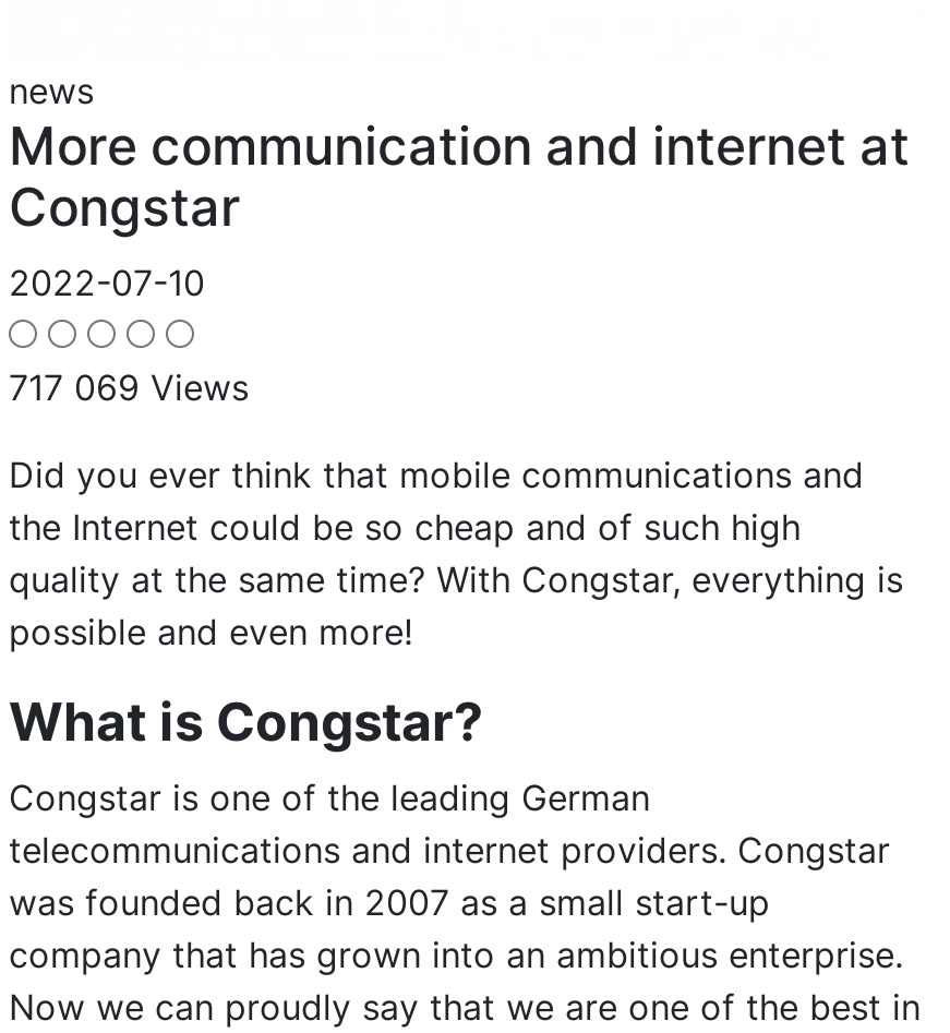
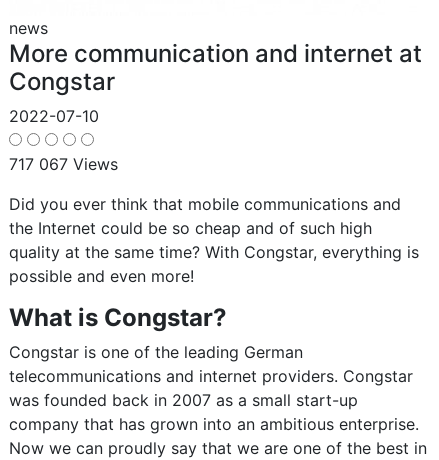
[9,365,249,408] 717 069 Views -> [9,154,118,174] 717 067 Views

